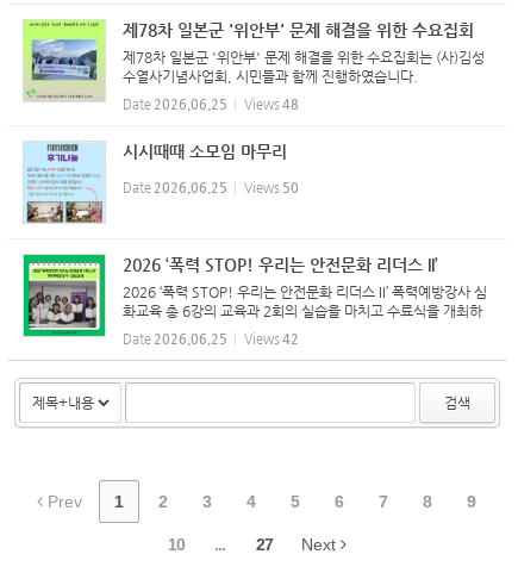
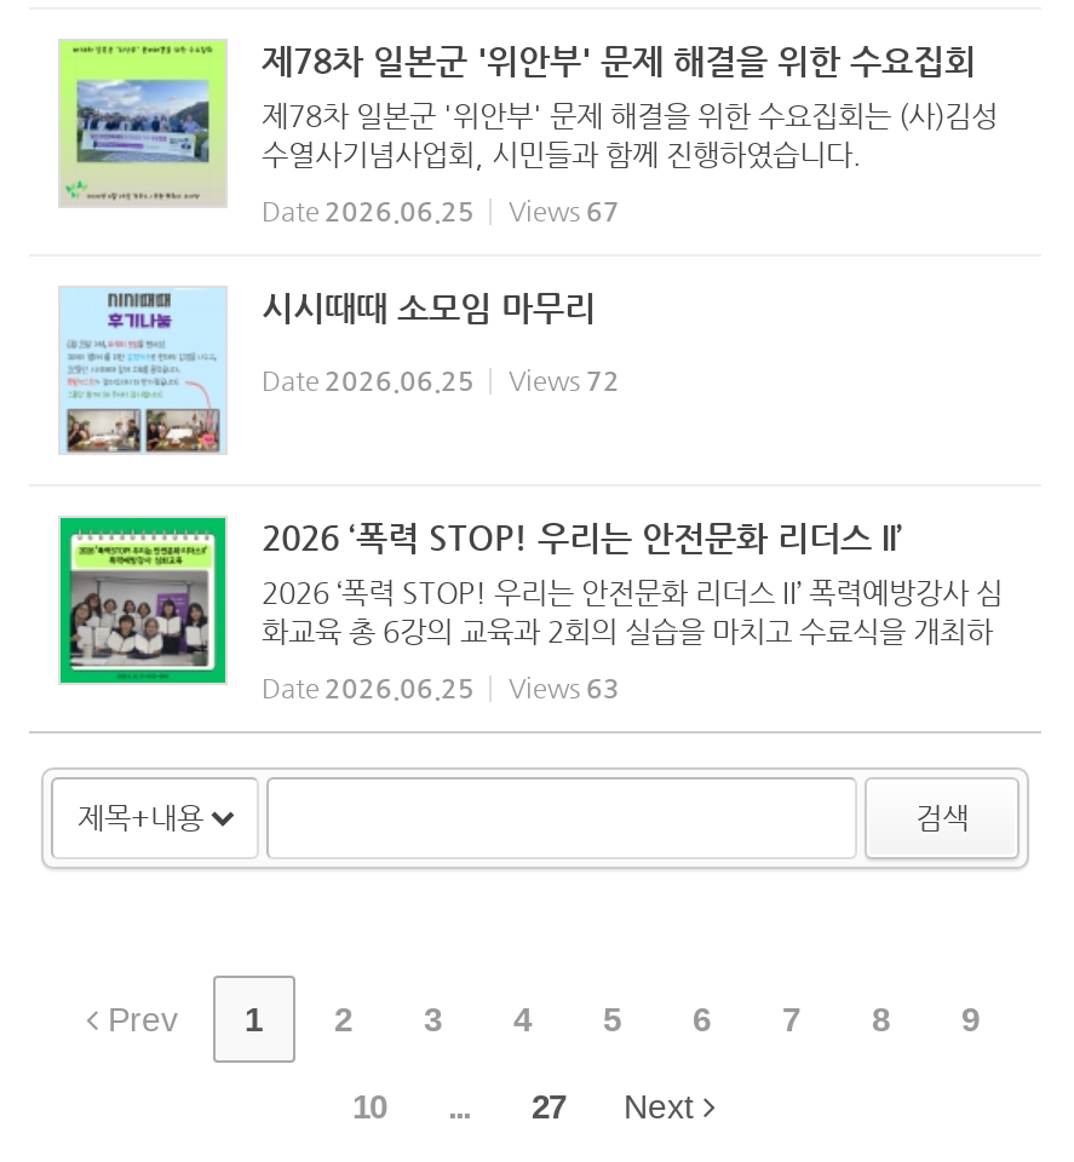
[123,96,299,112] Date 2026.06.25 Views 48 -> [262,196,620,228] Date 2026.06.25 Views 67
[123,180,299,195] Date 2026.06.25 Views 50 -> [262,366,620,397] Date 2026.06.25 Views 72
[123,331,299,347] Date 2026.06.25 Views 42 -> [262,673,620,704] Date 2026.06.25 Views 63

